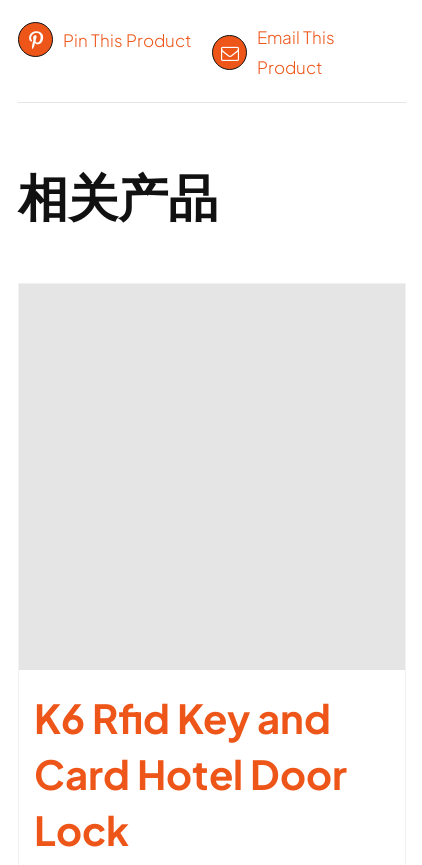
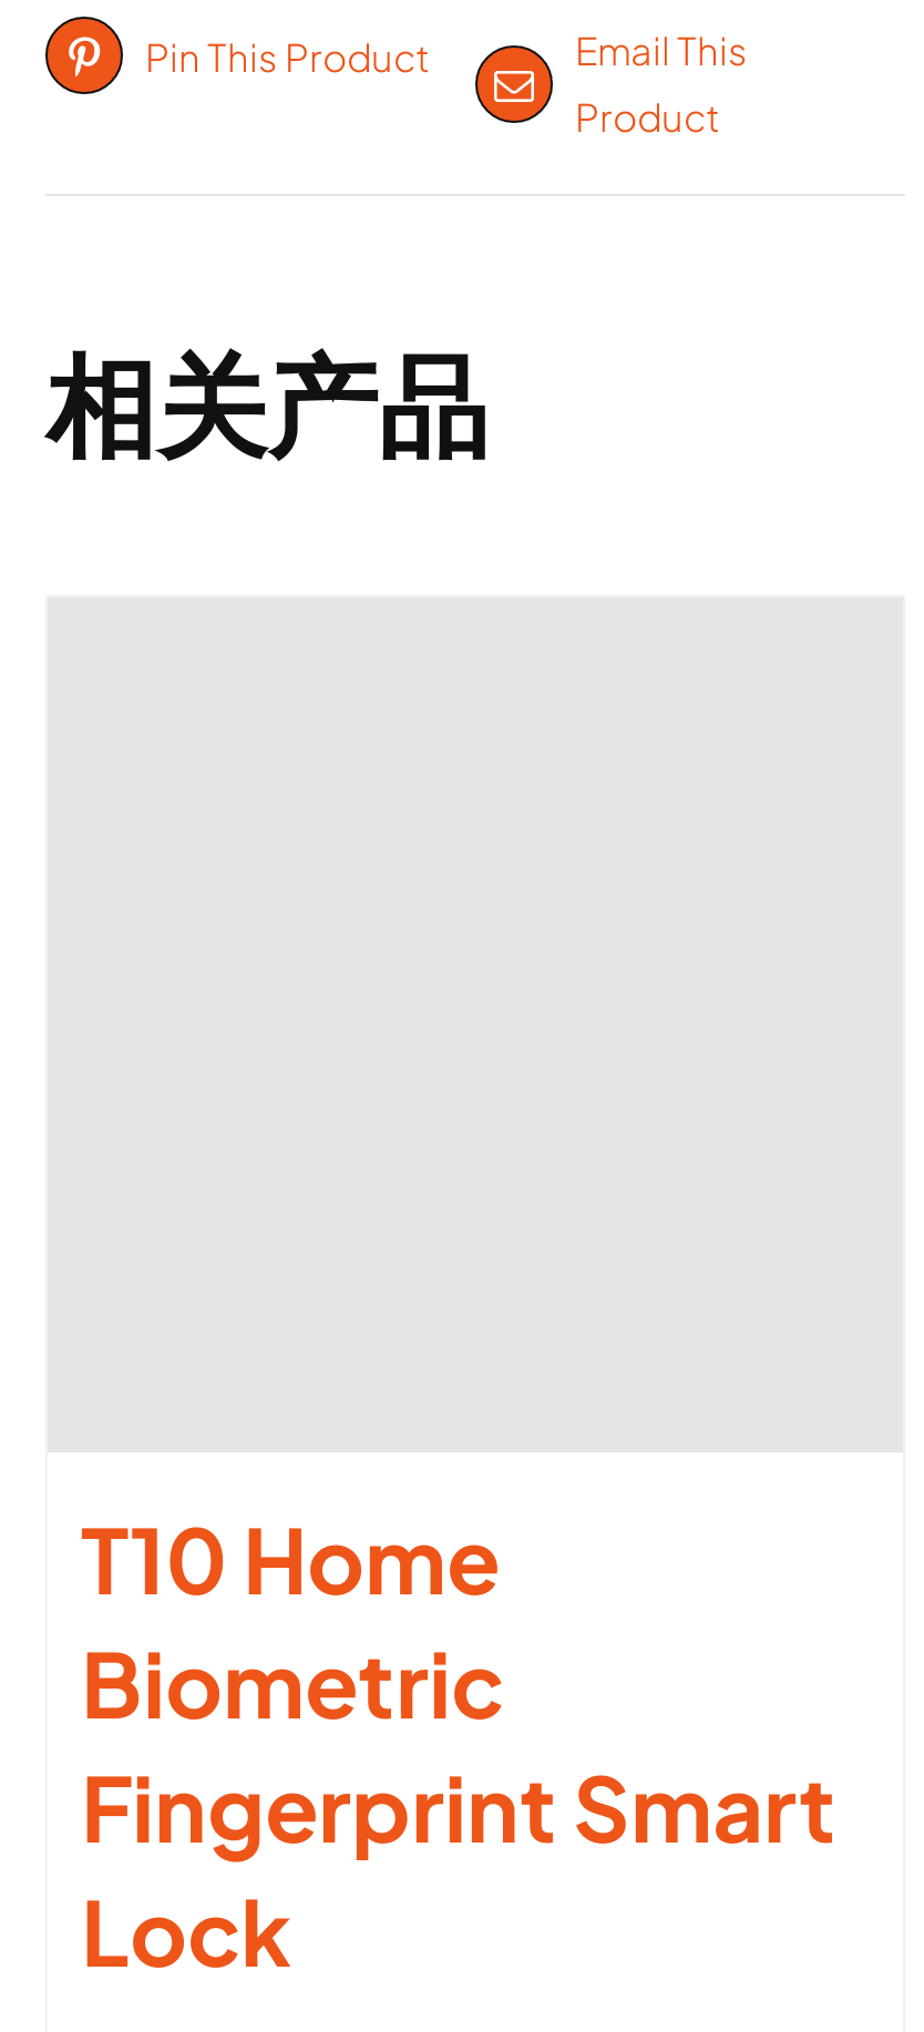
[34,692,347,799] K6 Rfid Key and | Card Hotel Door -> [81,1502,836,1864] T10 Home | Biometric | Fingerprint Smart

